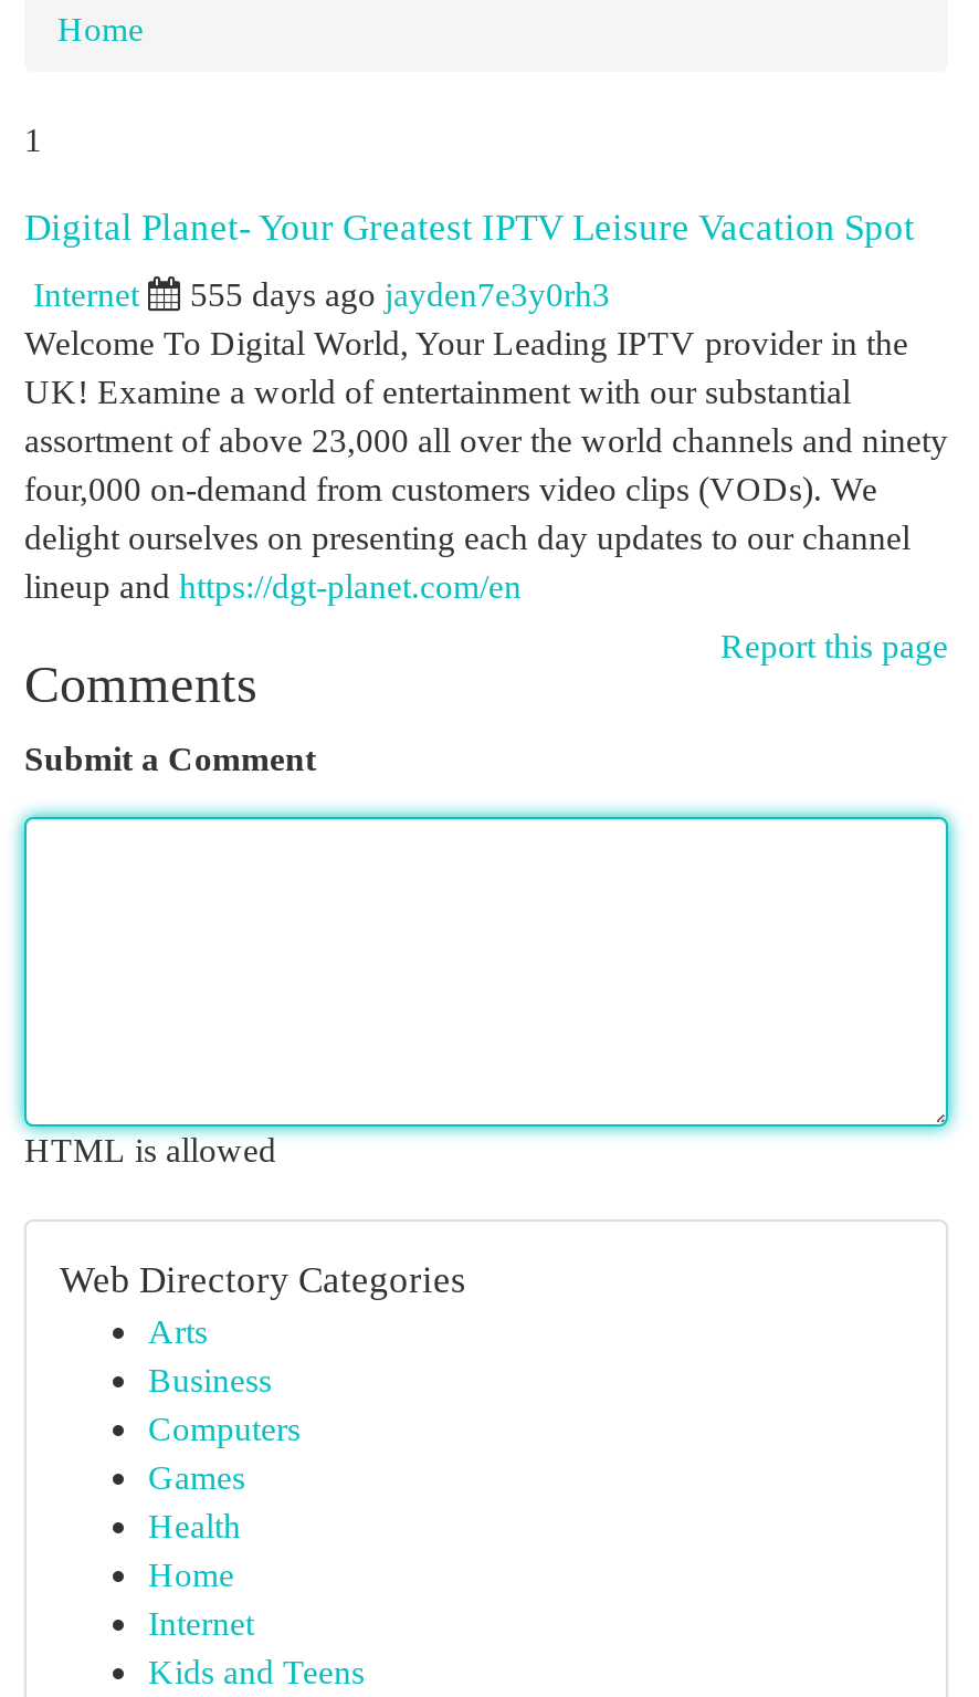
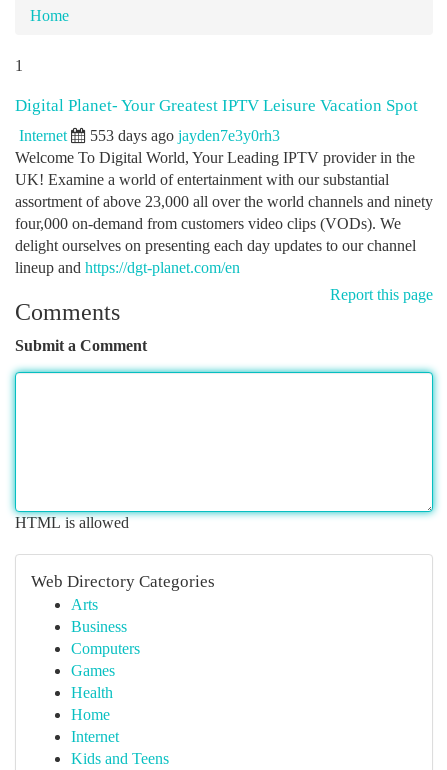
[190,275,610,313] 555 days ago jayden7e3y0rh3 -> [90,127,280,144] 553 days ago jayden7e3y0rh3

